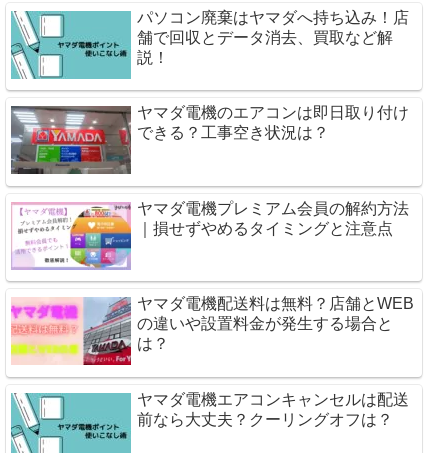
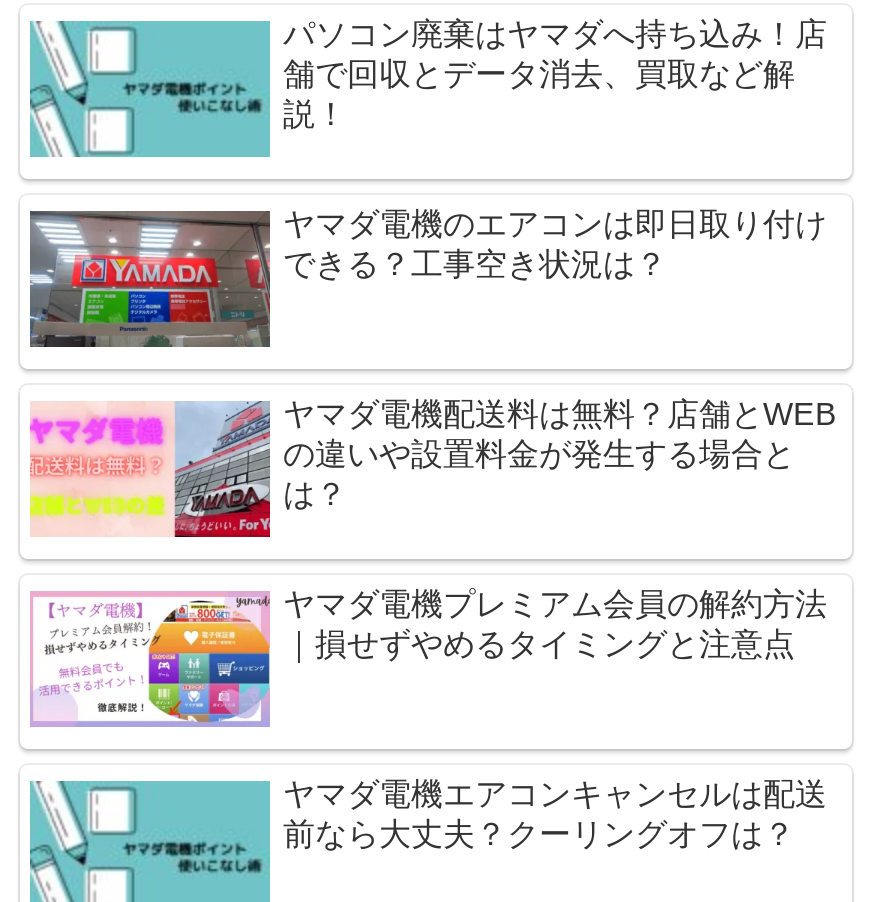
moved [11,200,409,270] -> [30,587,827,727]: [image] | ヤマダ電機プレミアム会員の解約方法 | ｜損せずやめるタイミングと注意点
moved [9,295,414,366] -> [26,398,837,539]: [image] | ヤマダ電機配送料は無料？店舗とWEB | の違いや設置料金が発生する場合と | は？

